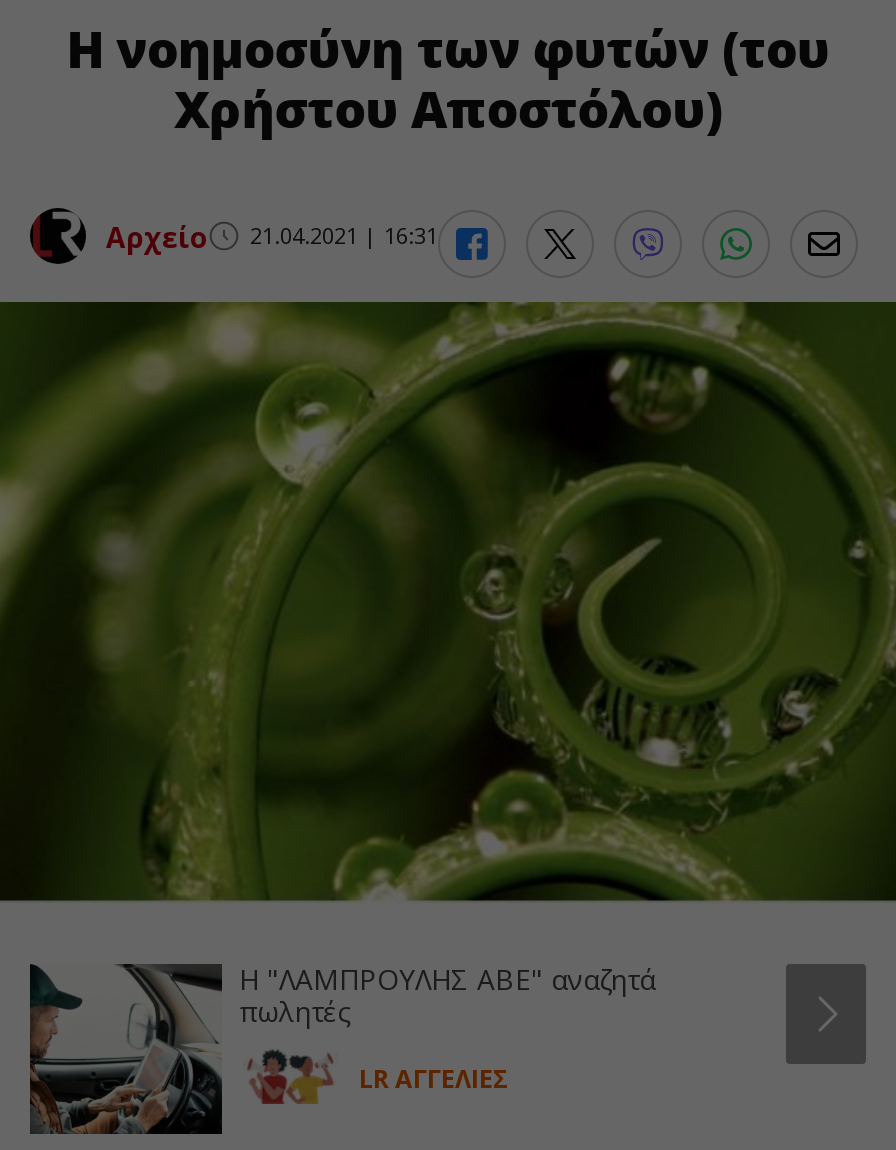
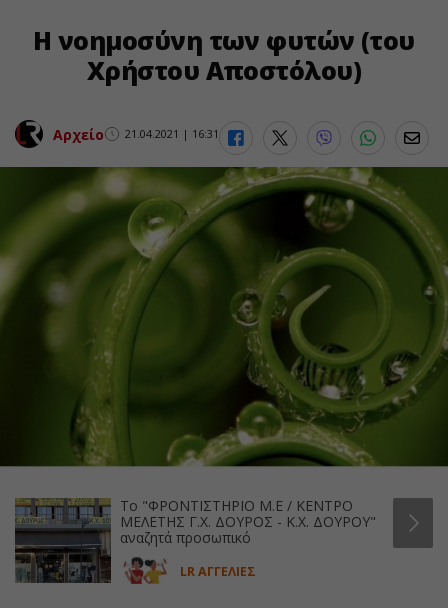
[28,961,655,1136] [image] | Η "ΛΑΜΠΡΟΥΛΗΣ ΑΒΕ" αναζητά | πωλητές -> [14,496,375,599] [image] | Το "ΦΡΟΝΤΙΣΤΗΡΙΟ Μ.Ε / ΚΕΝΤΡΟ | ΜΕΛΕΤΗΣ Γ.Χ. ΔΟΥΡΟΣ - Κ.Χ. ΔΟΥΡΟΥ" | αναζητά προσωπικό

